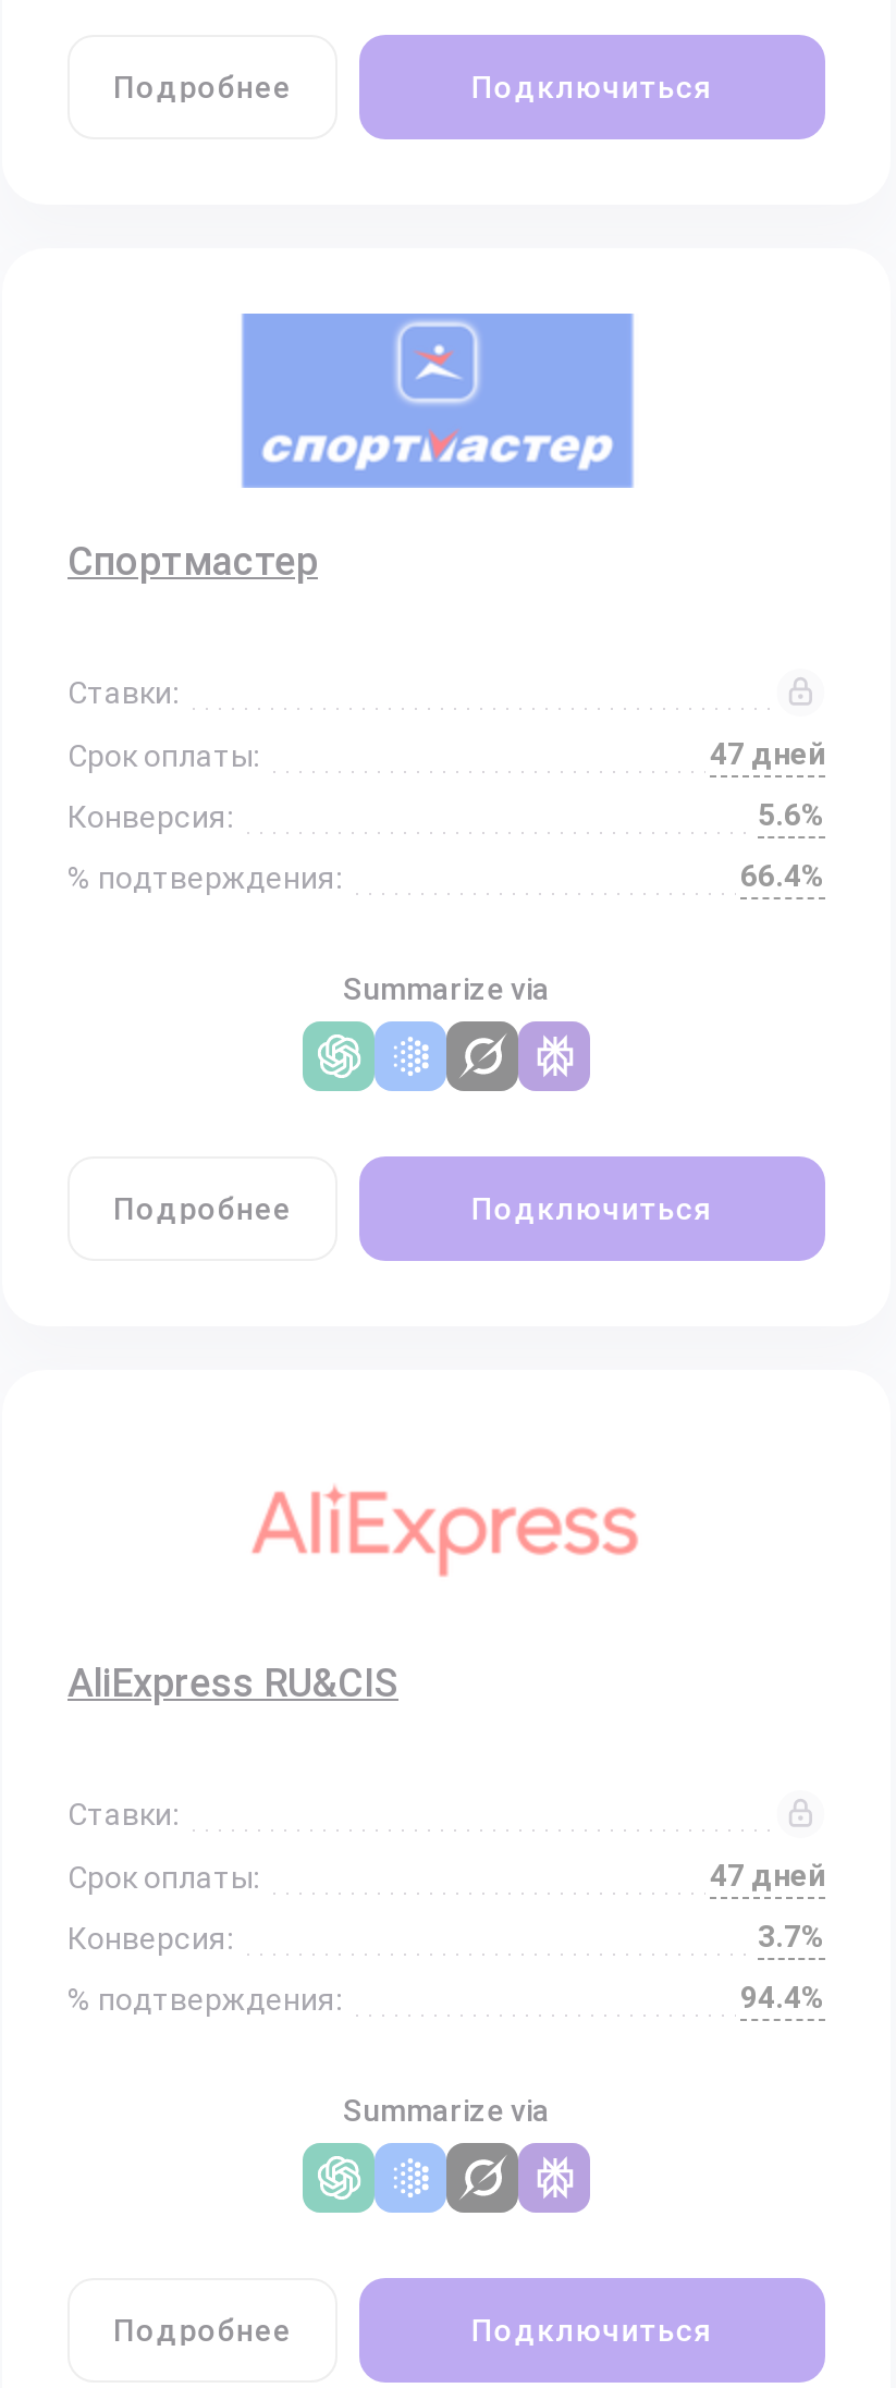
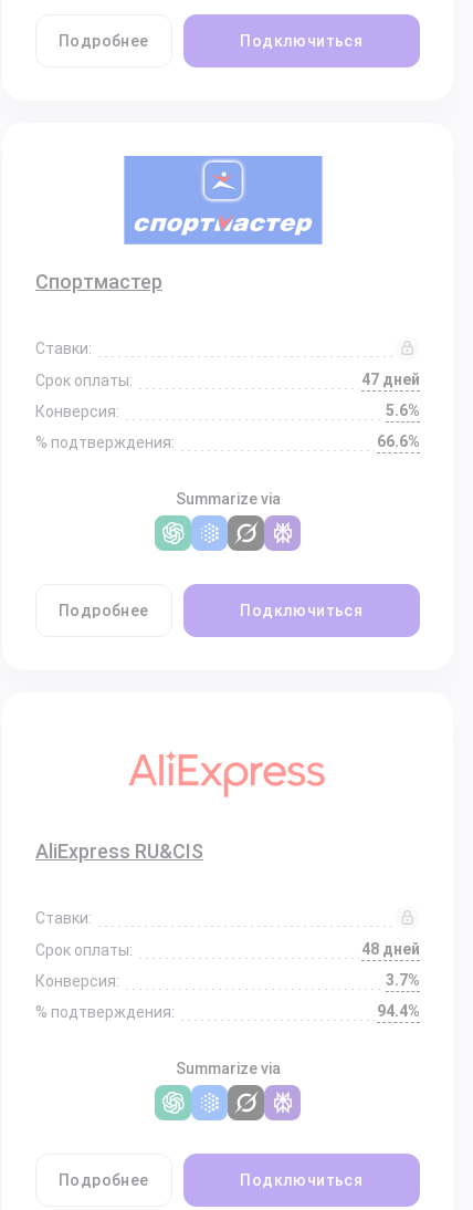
[740,858,825,893] 66.4% -> [377,432,420,450] 66.6%
[710,1858,825,1893] 47 дней -> [361,940,420,958] 48 дней

